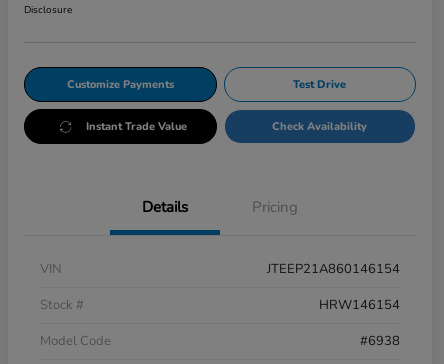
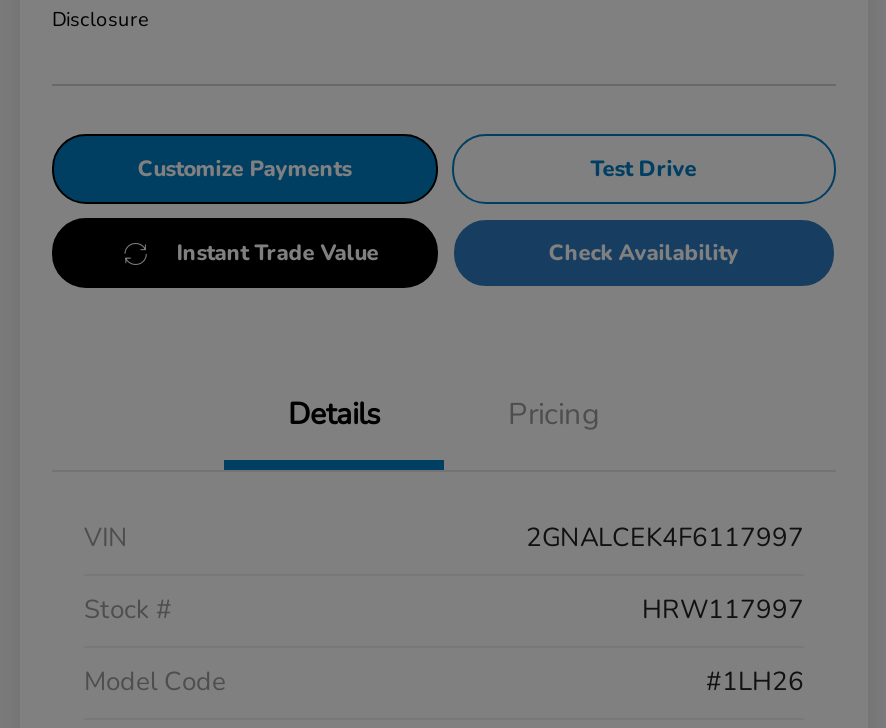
[267,260,400,278] JTEEP21A860146154 -> [526,520,804,556] 2GNALCEK4F6117997
[319,296,400,314] HRW146154 -> [642,592,804,628] HRW117997
[360,332,400,350] #6938 -> [706,664,804,700] #1LH26

